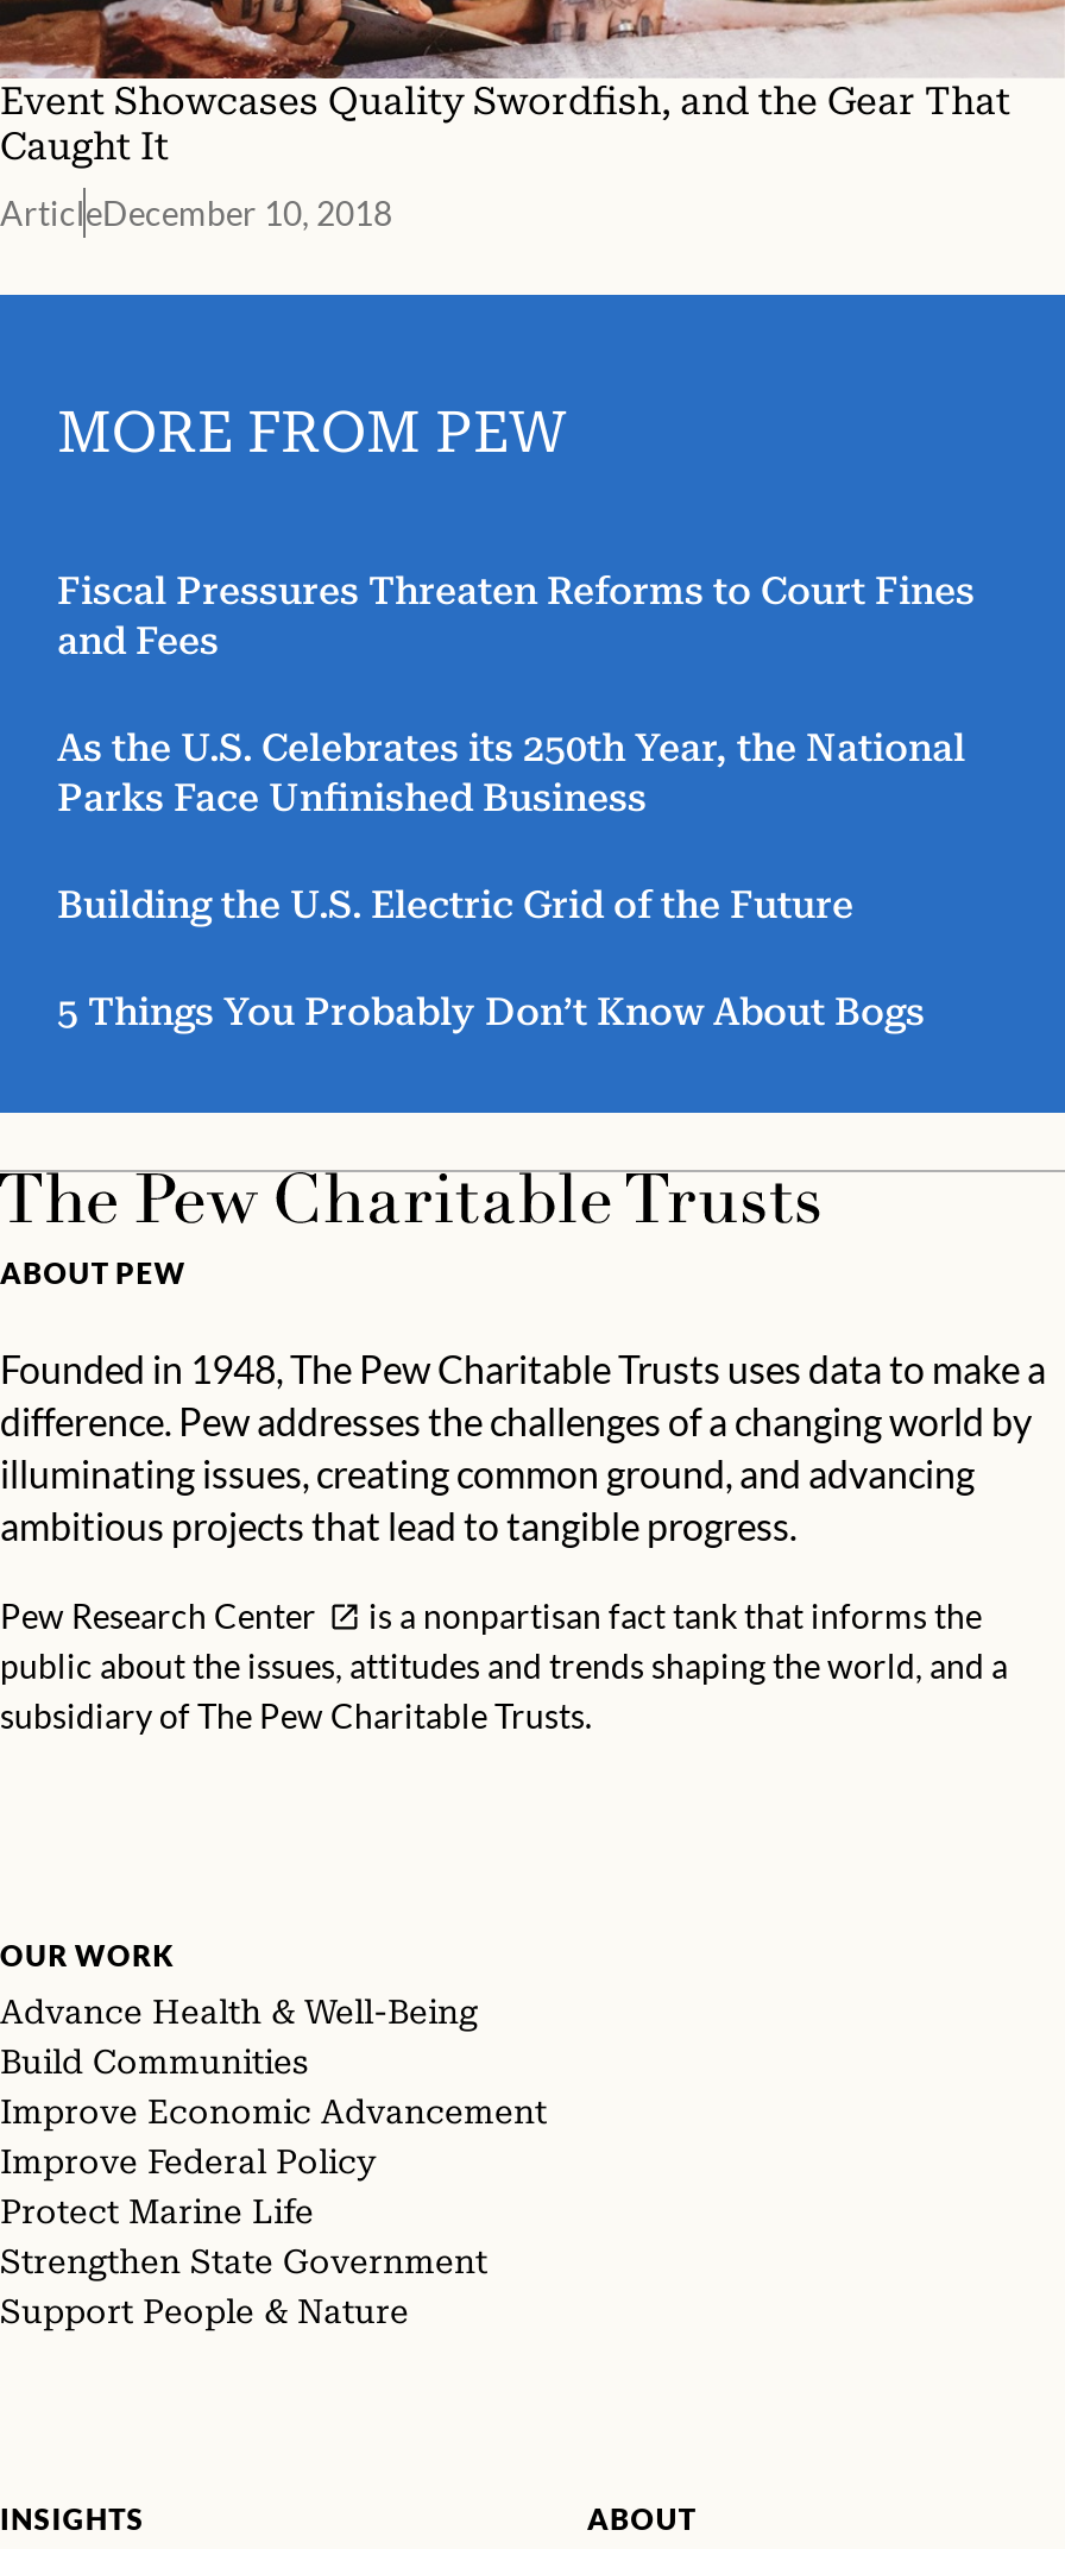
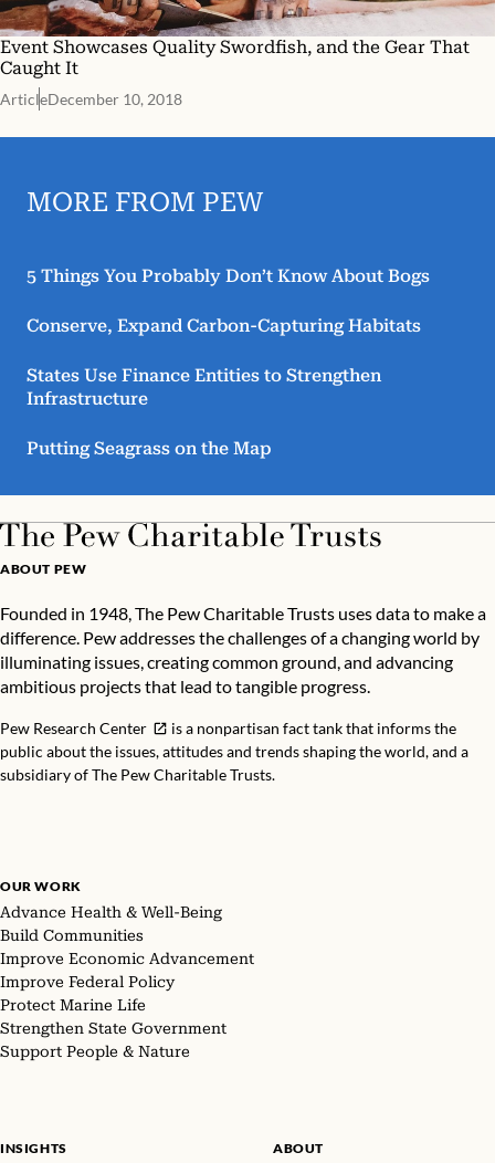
[57,570,975,929] Fiscal Pressures Threaten Reforms to Court Fines | and Fees | As the U.S. Celebrates its 250th Year, the National | Parks Face Unfinished Business | Building the U.S. Electric Grid of the Future -> none
moved [57,991,925,1036] -> [27,265,430,286]: 5 Things You Probably Don’t Know About Bogs
none -> [27,315,421,458] Conserve, Expand Carbon-Capturing Habitats | States Use Finance Entities to Strengthen | Infrastructure | Putting Seagrass on the Map

